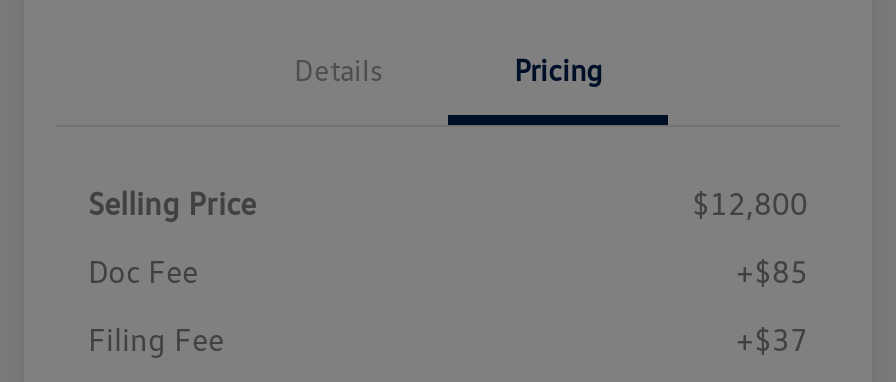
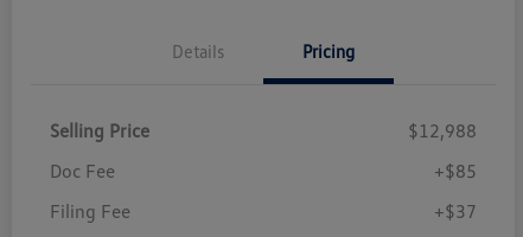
[692,183,808,223] $12,800 -> [408,118,477,142] $12,988

